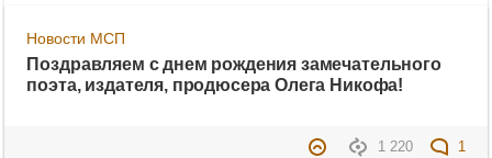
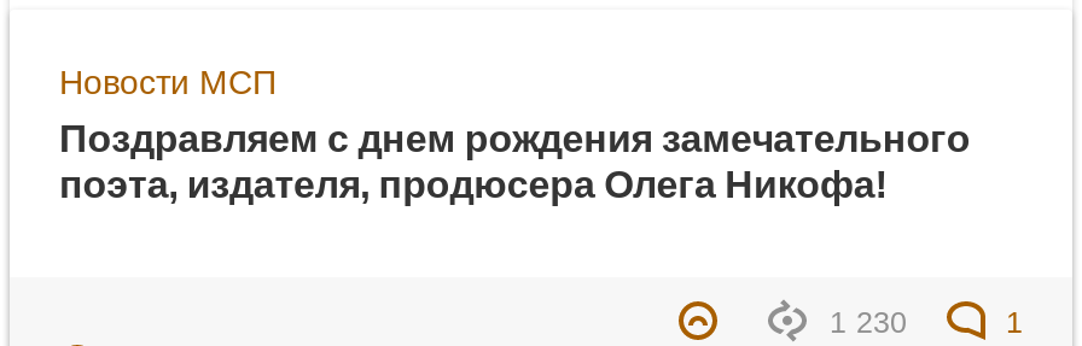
[373,140,412,155] 1 220 -> [820,305,907,339] 1 230

